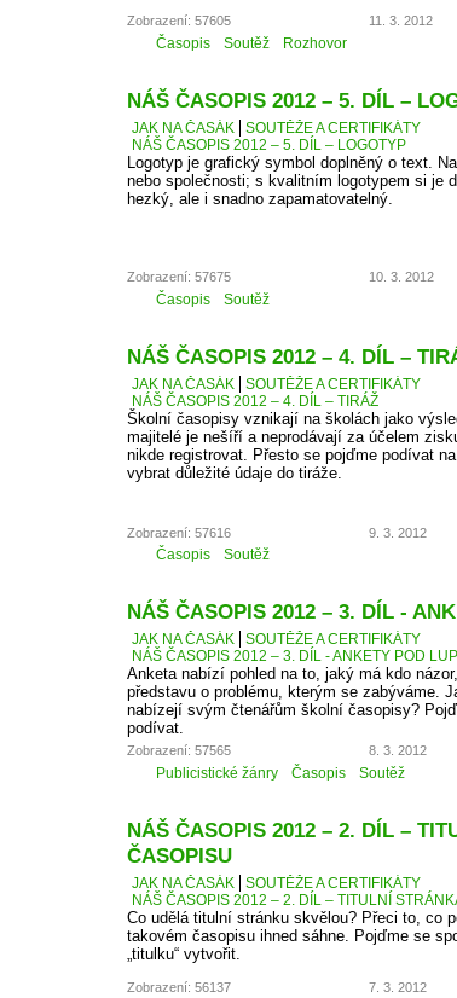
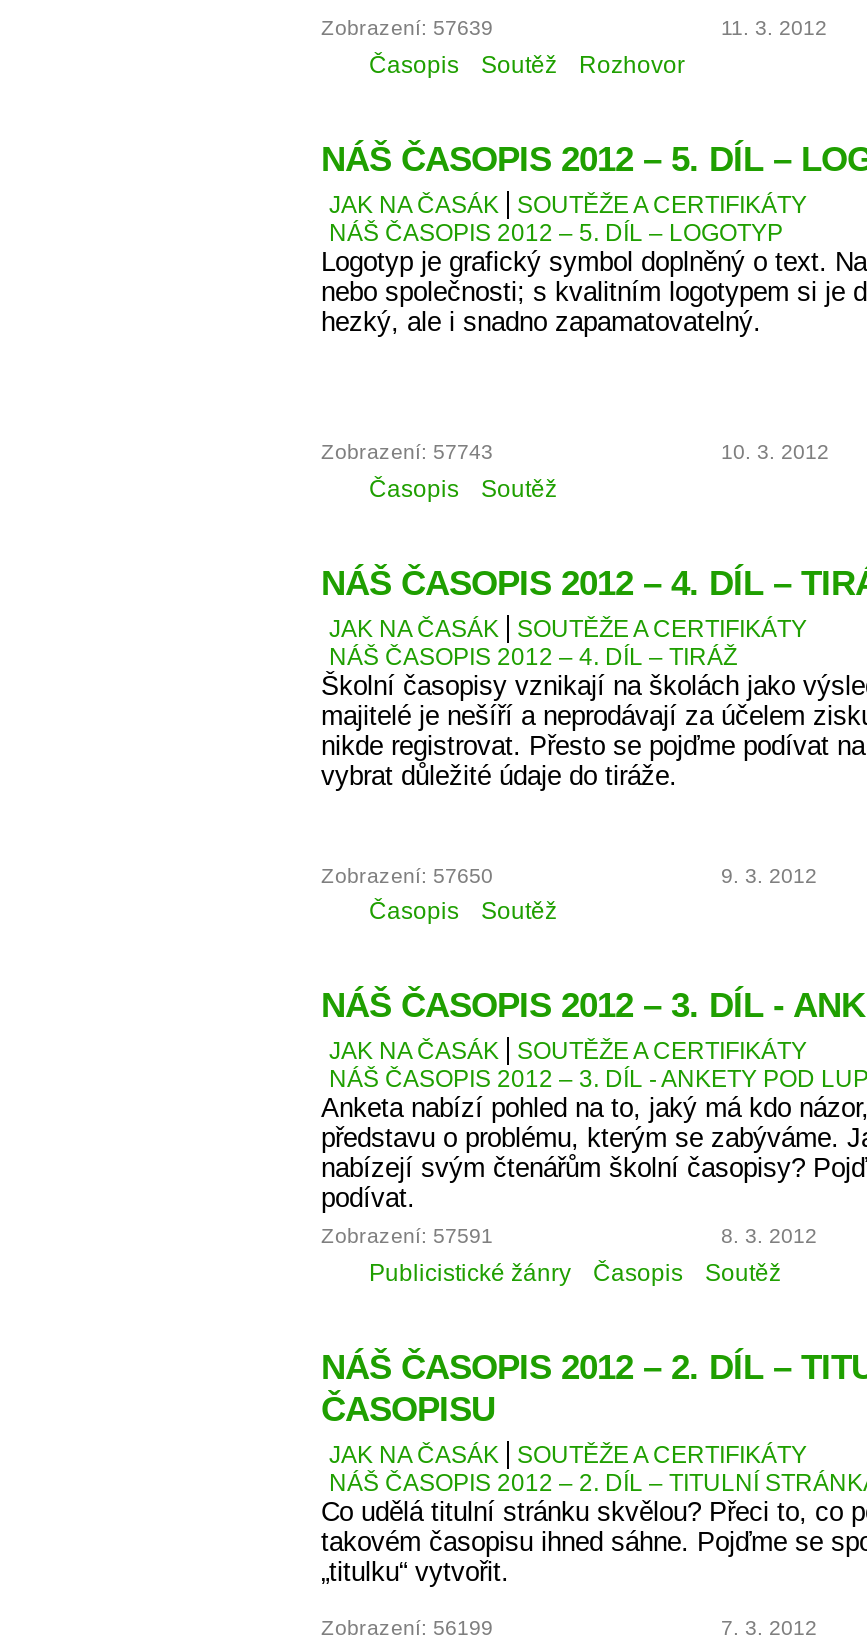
[127,14,231,28] Zobrazení: 57605 -> [321,15,493,39] Zobrazení: 57639
[127,269,231,284] Zobrazení: 57675 -> [321,439,493,463] Zobrazení: 57743
[127,525,231,539] Zobrazení: 57616 -> [321,862,493,886] Zobrazení: 57650
[127,743,231,758] Zobrazení: 57565 -> [321,1223,493,1247] Zobrazení: 57591
[127,980,231,994] Zobrazení: 56137 -> [321,1615,493,1639] Zobrazení: 56199

